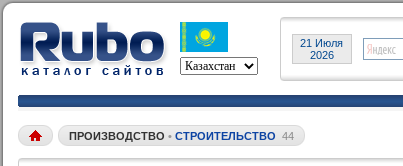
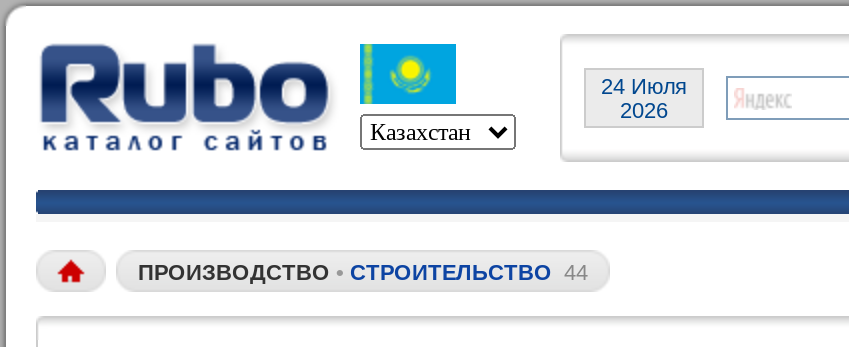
[300,37,343,49] 21 Июля -> [601,74,687,98] 24 Июля

